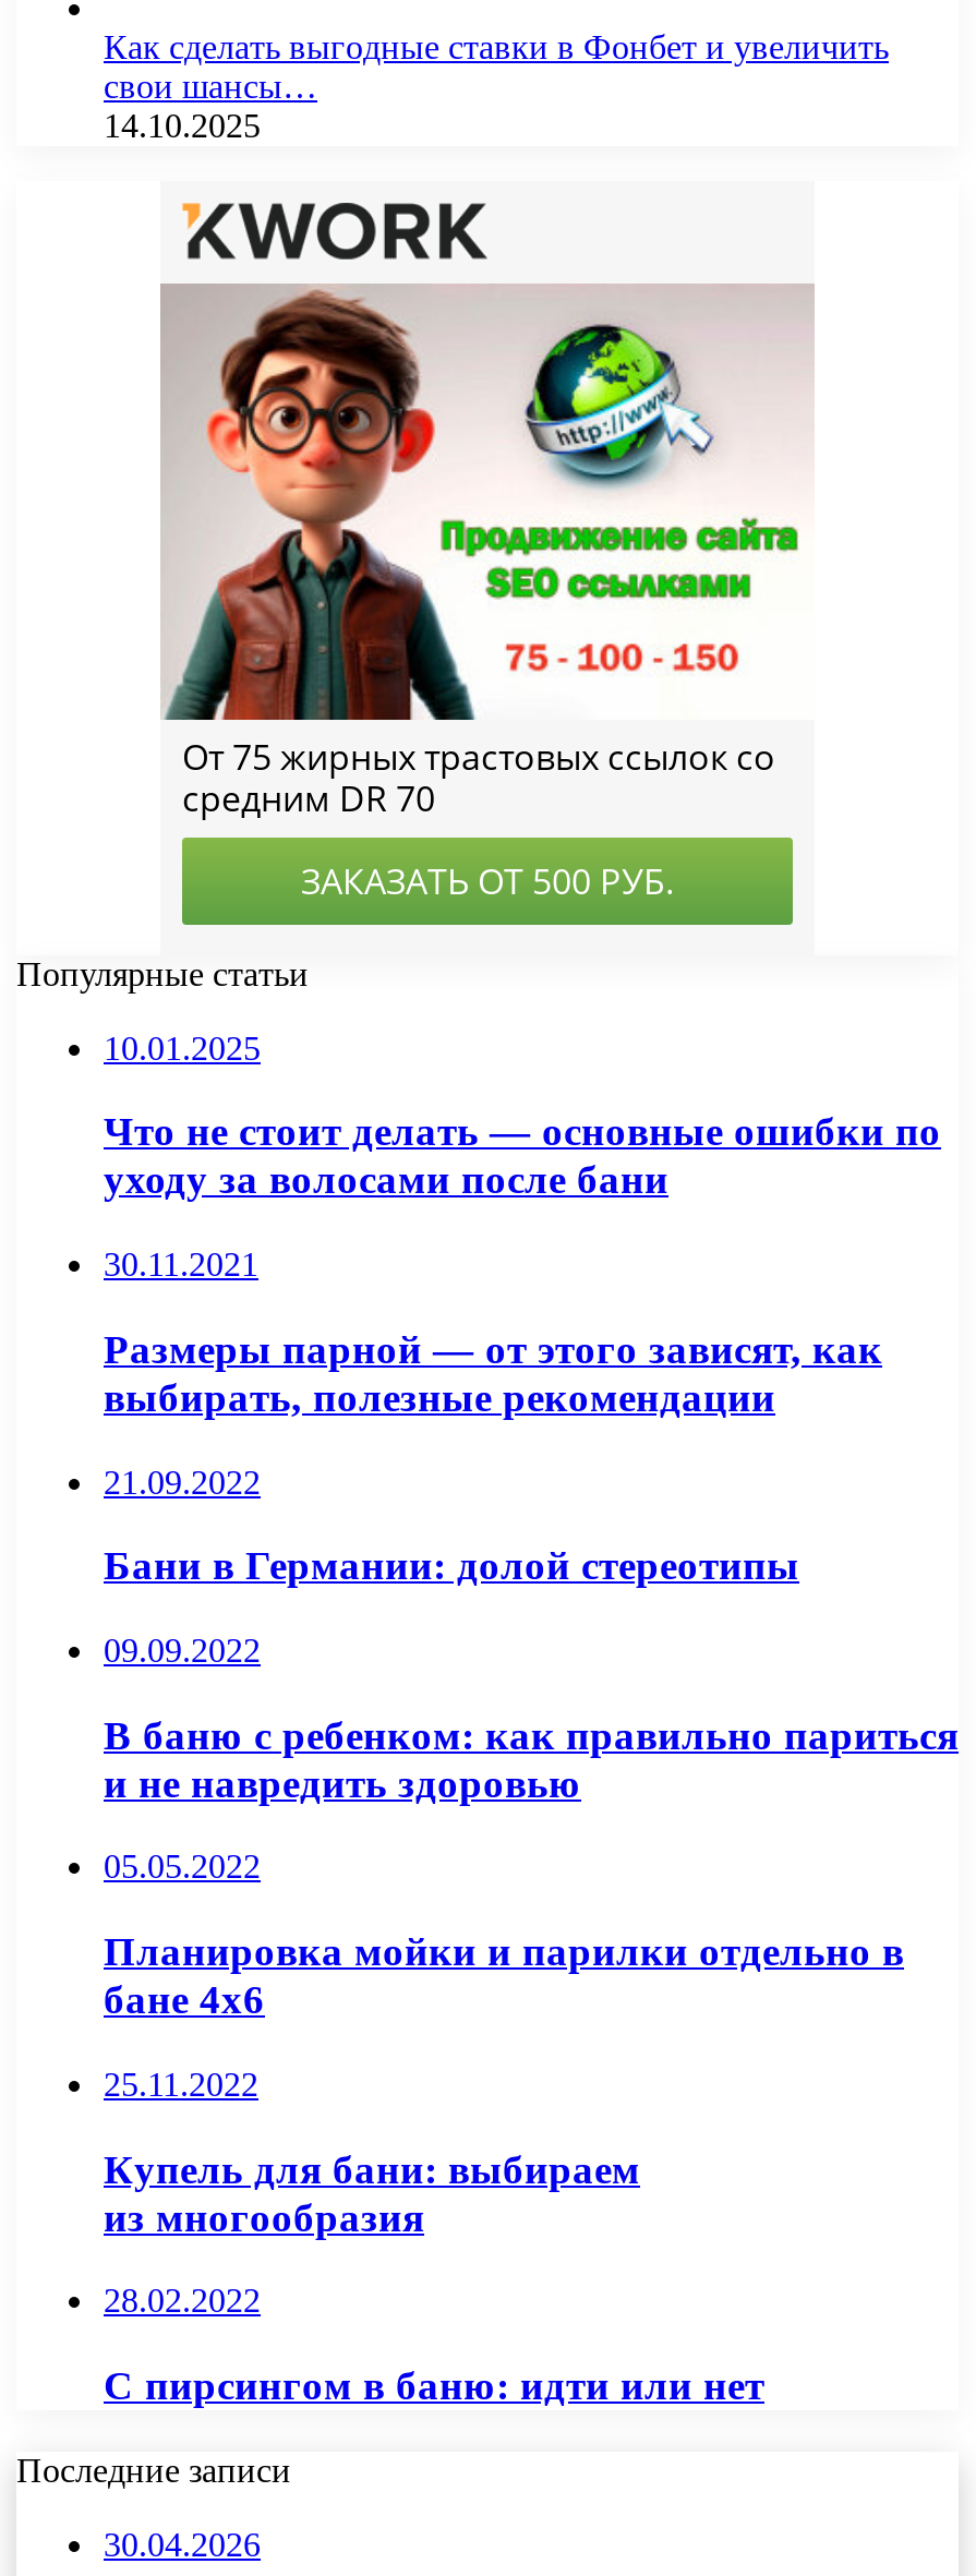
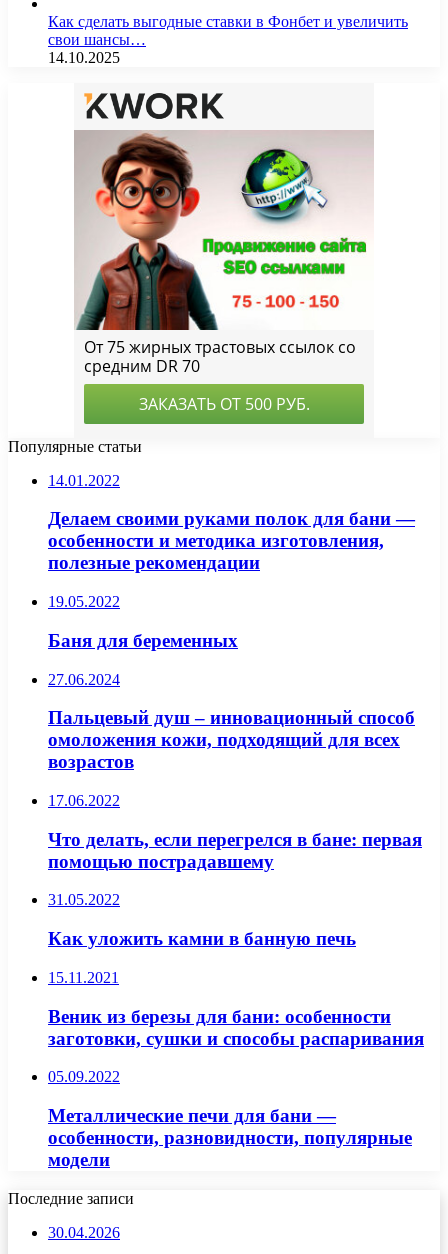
[104,1029,261,1066] 10.01.2025 -> [48,472,120,489] 14.01.2022
[104,1109,941,1203] Что не стоит делать — основные ошибки по | уходу за волосами после бани -> [48,508,415,573] Делаем своими руками полок для бани — | особенности и методика изготовления, | полезные рекомендации
[104,1246,258,1283] 30.11.2021 -> [48,593,120,610] 19.05.2022
[104,1326,882,1420] Размеры парной — от этого зависят, как | выбирать, полезные рекомендации -> [48,630,238,651] Баня для беременных
[104,1463,261,1500] 21.09.2022 -> [48,671,120,688] 27.06.2024
[104,1543,799,1589] Бани в Германии: долой стереотипы -> [48,707,415,772] Пальцевый душ – инновационный способ | омоложения кожи, подходящий для всех | возрастов
[104,1632,261,1669] 09.09.2022 -> [48,792,120,809] 17.06.2022
[104,1712,959,1805] В баню с ребенком: как правильно париться | и не навредить здоровью -> [48,829,422,872] Что делать, если перегрелся в бане: первая | помощью пострадавшему
[104,1848,261,1885] 05.05.2022 -> [48,891,120,908] 31.05.2022
[104,1929,904,2022] Планировка мойки и парилки отдельно в | бане 4х6 -> [48,928,356,949] Как уложить камни в банную печь
[104,2065,258,2102] 25.11.2022 -> [48,969,119,986] 15.11.2021
[104,2145,640,2239] Купель для бани: выбираем | из многообразия -> [48,1006,424,1049] Веник из березы для бани: особенности | заготовки, сушки и способы распаривания
[104,2282,261,2319] 28.02.2022 -> [48,1068,120,1085] 05.09.2022
[104,2362,764,2408] С пирсингом в баню: идти или нет -> [48,1105,412,1170] Металлические печи для бани — | особенности, разновидности, популярные | модели

